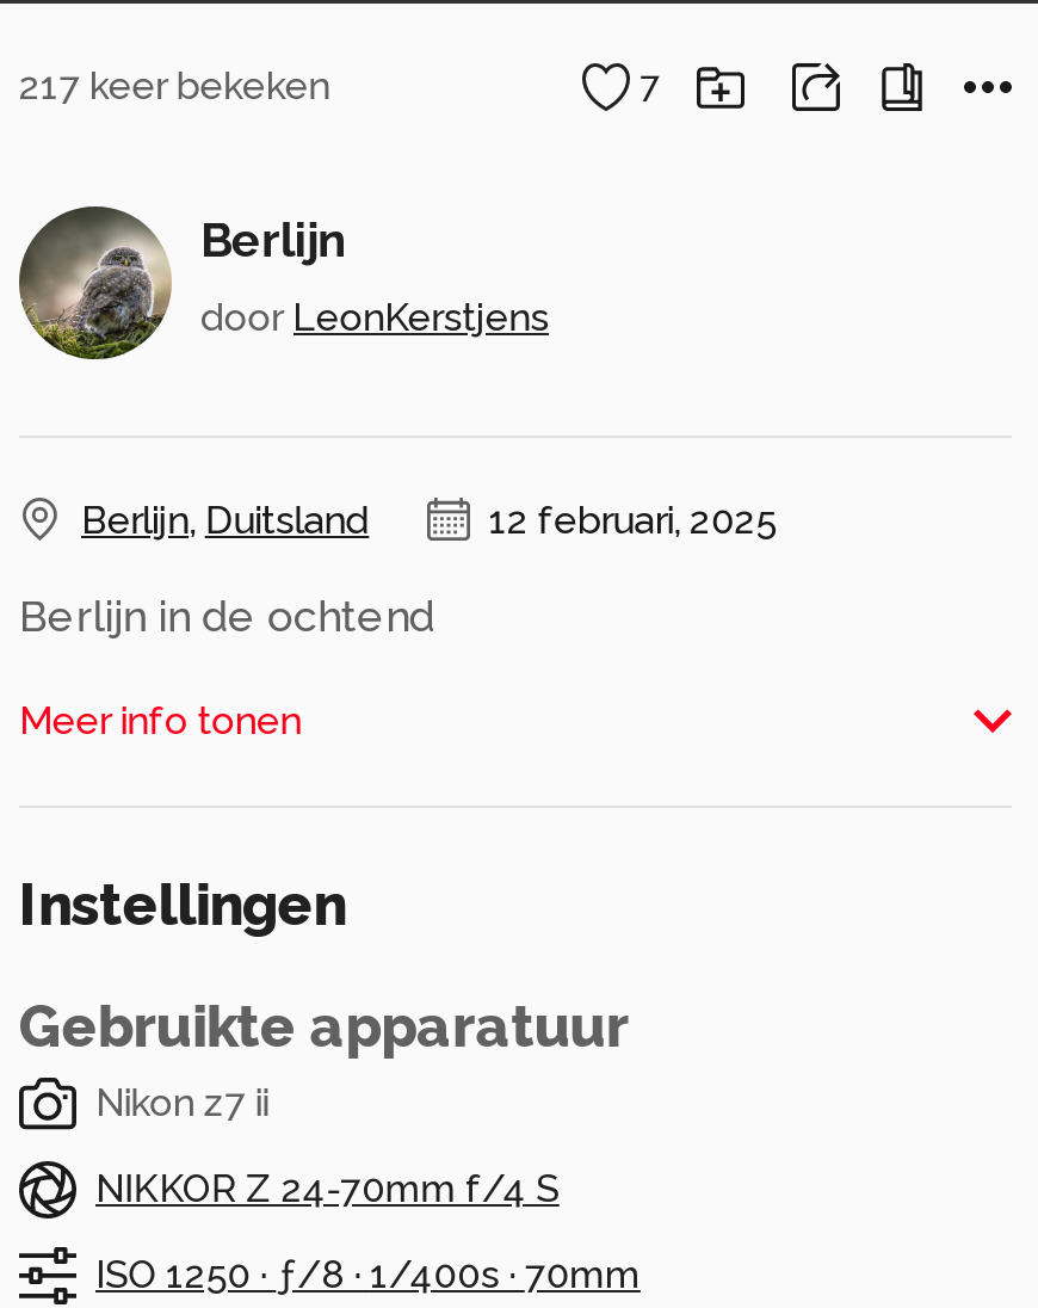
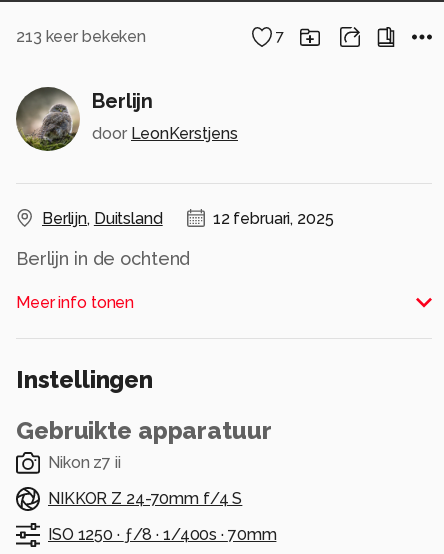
[19,63,330,108] 217 keer bekeken -> [16,27,146,46] 213 keer bekeken

